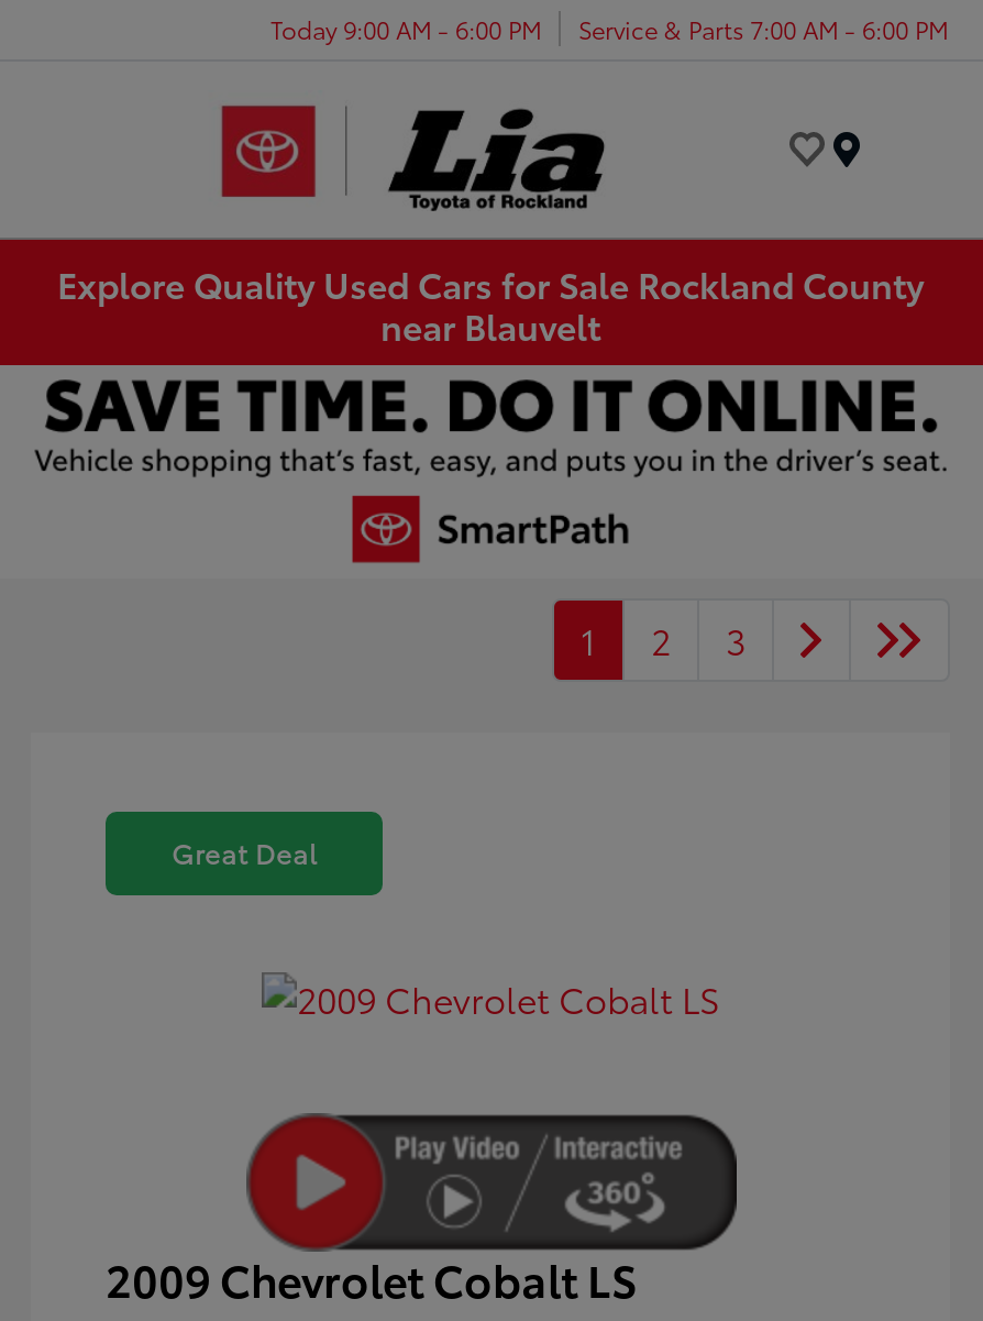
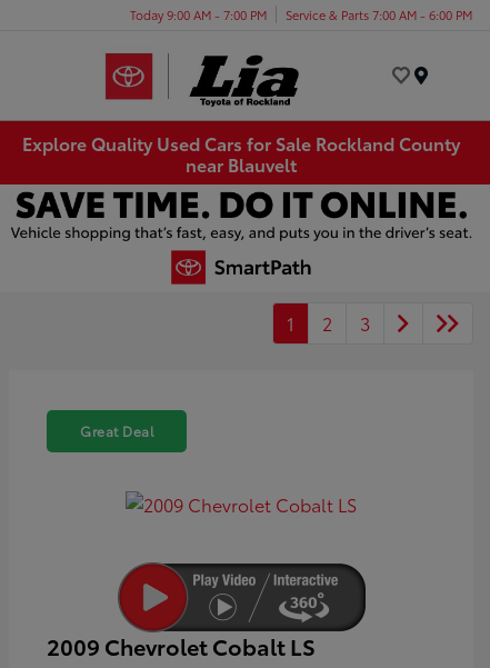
[270,10,948,45] Today 9:00 AM - 6:00 PM Service & Parts 7:00 AM - 6:00 PM -> [130,5,472,23] Today 9:00 AM - 7:00 PM Service & Parts 7:00 AM - 6:00 PM

